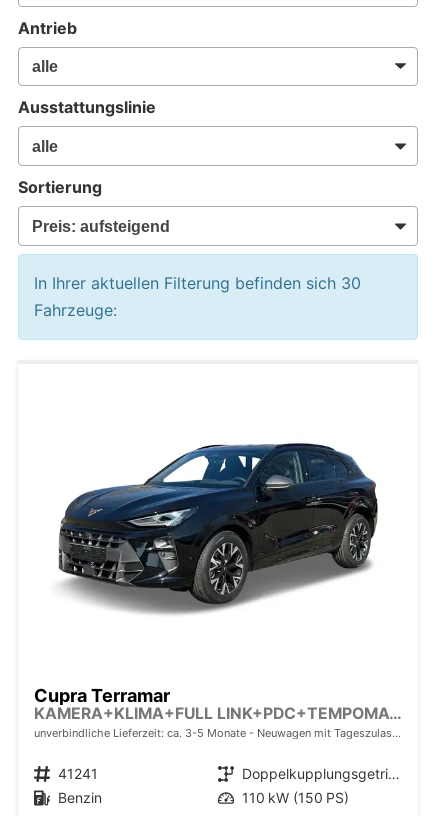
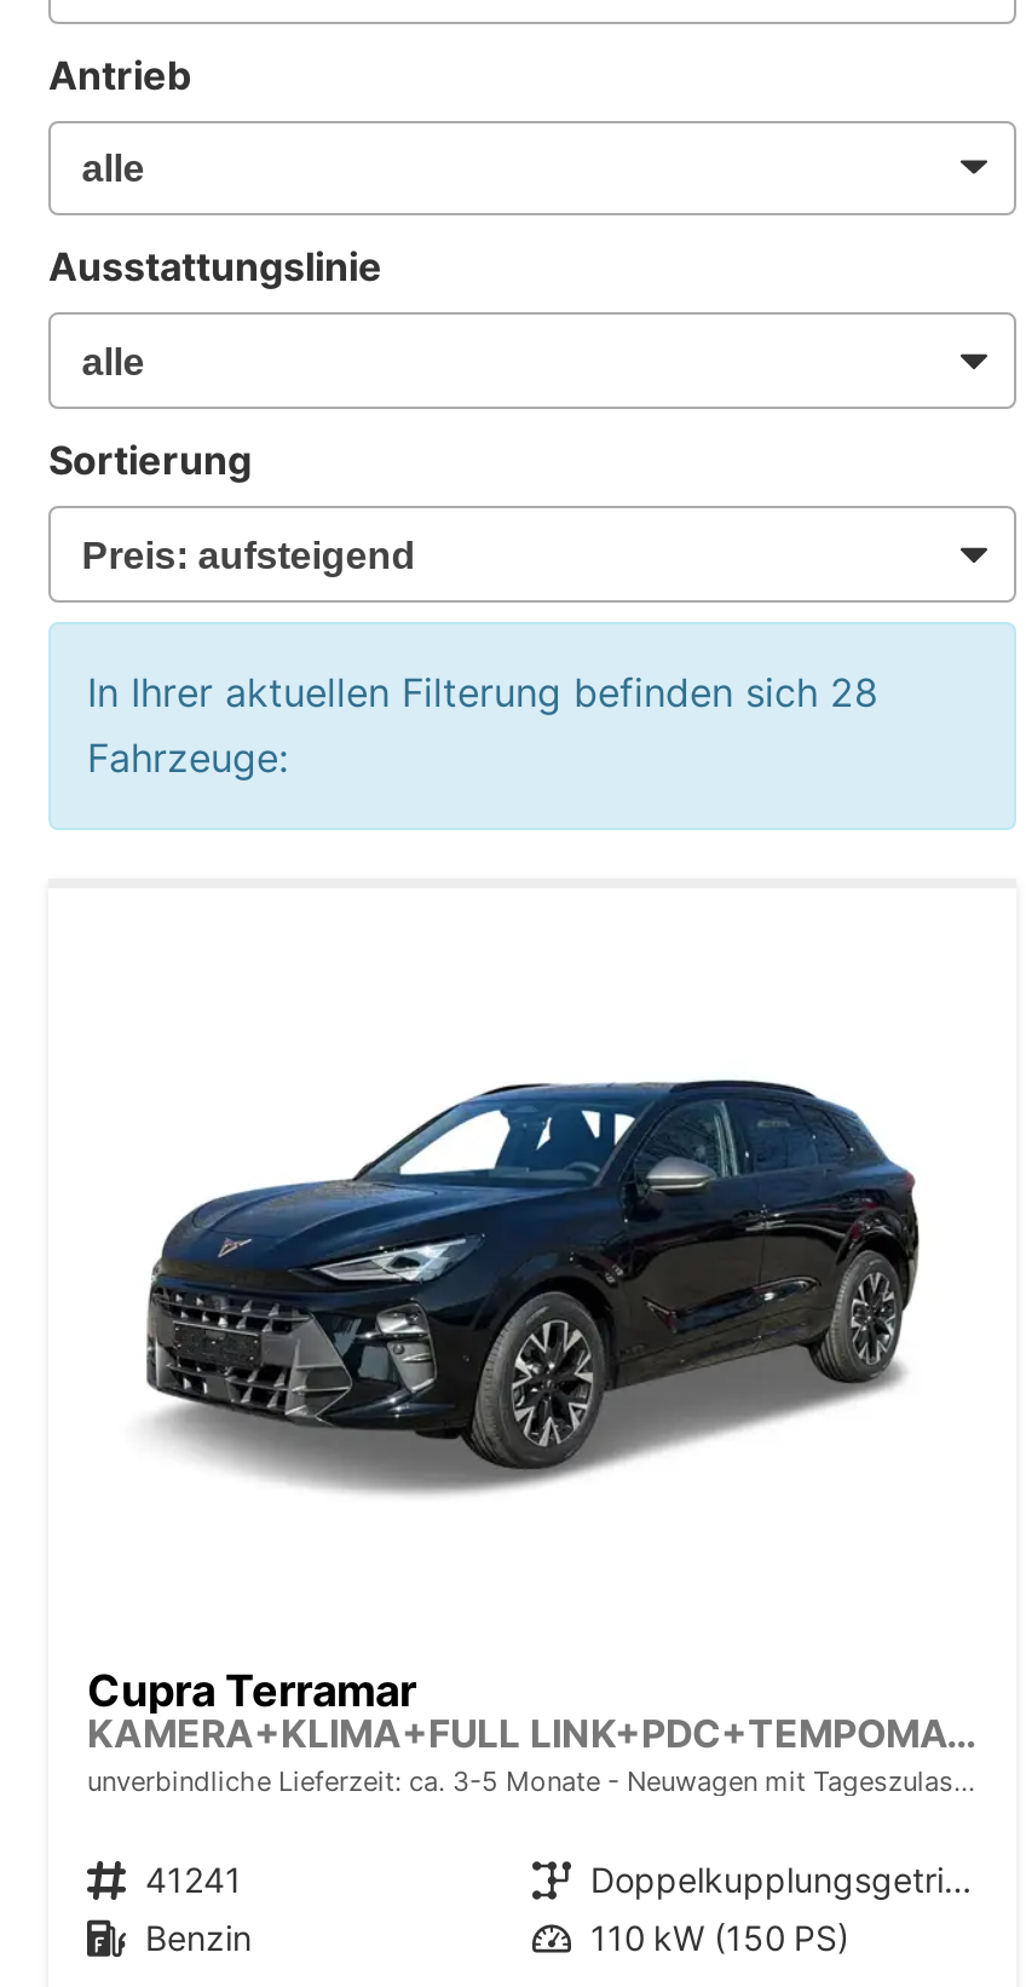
[34,273,361,293] In Ihrer aktuellen Filterung befinden sich 30 -> [87,667,878,715] In Ihrer aktuellen Filterung befinden sich 28

